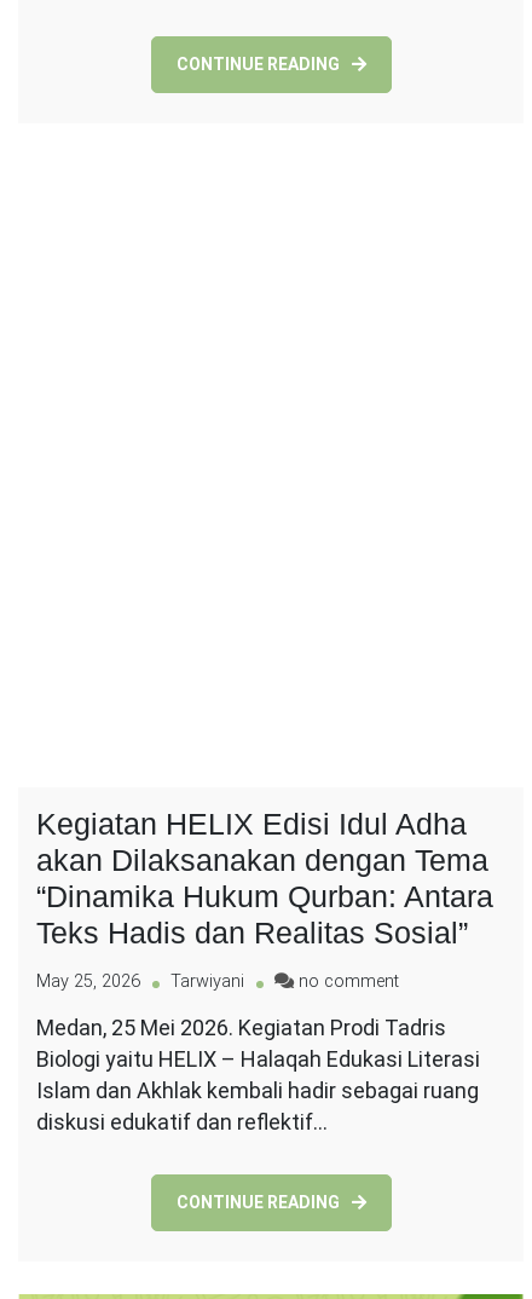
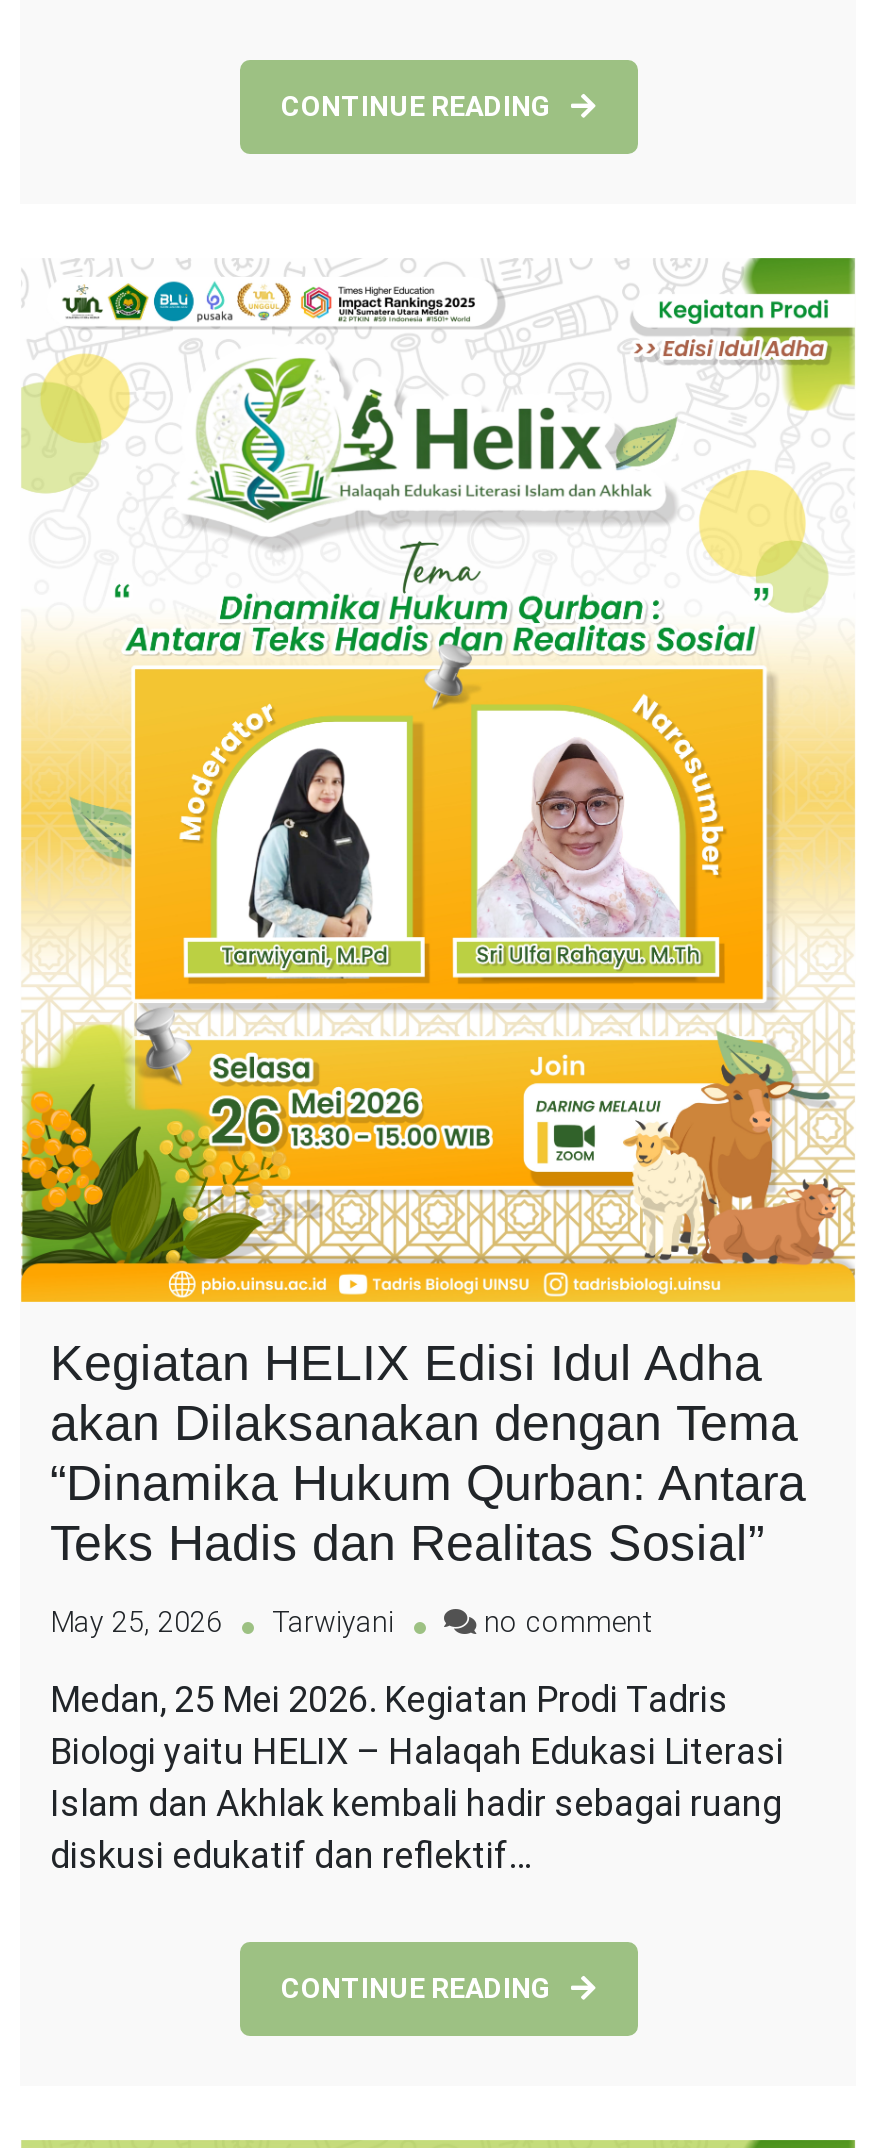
none -> [18,256,858,1304] [image]

